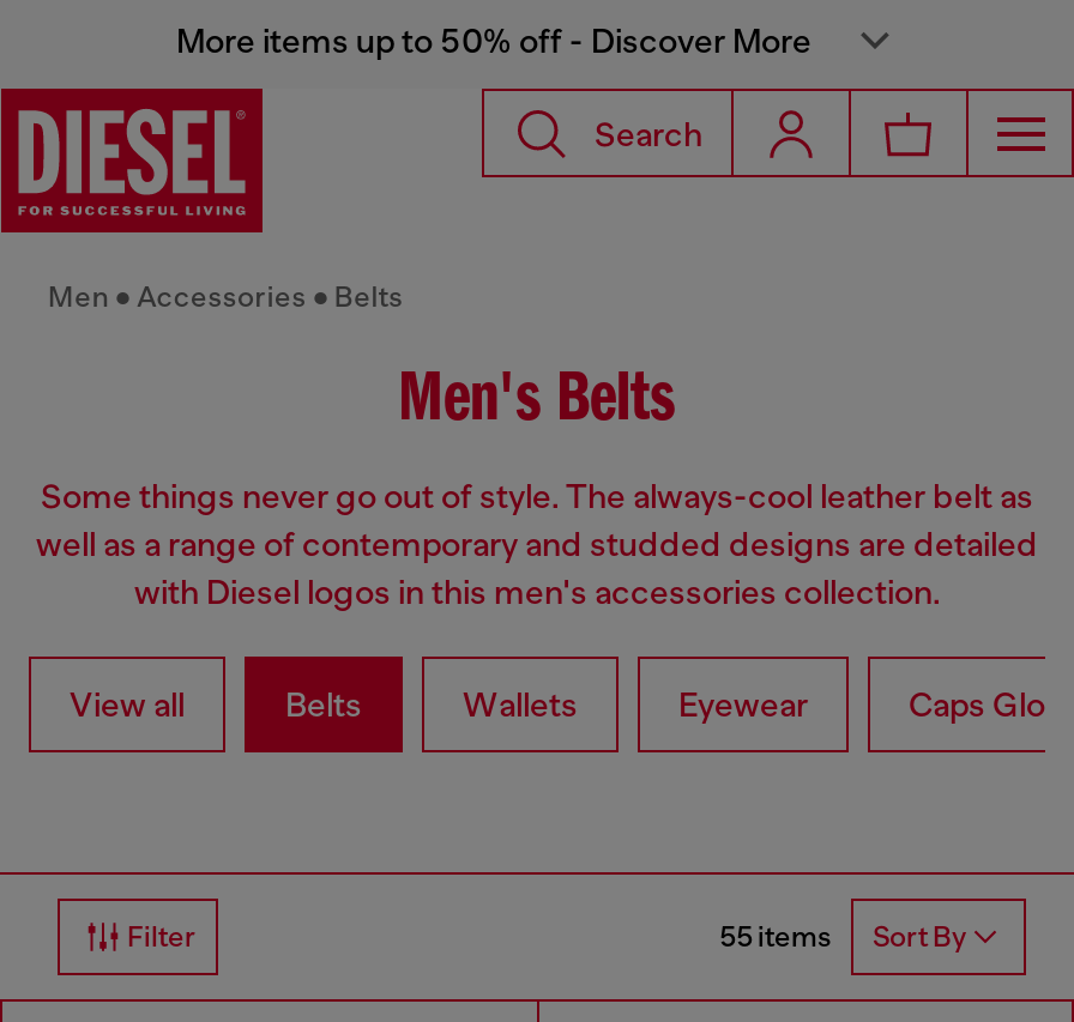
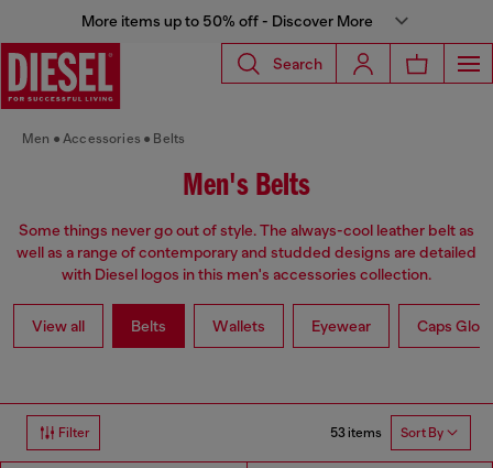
[719,920,966,955] 55 items Sort By -> [330,425,443,441] 53 items Sort By

